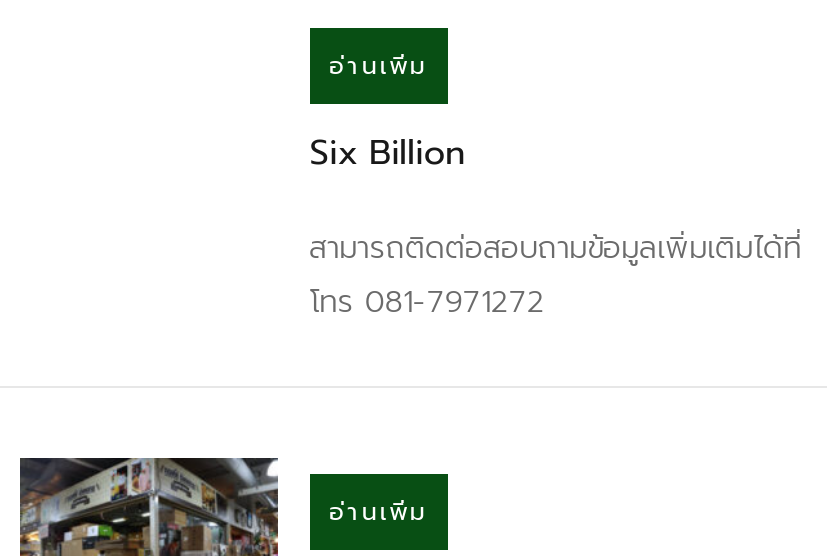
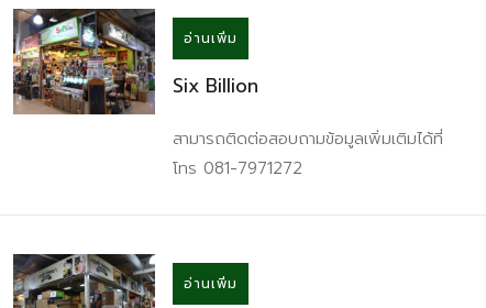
none -> [12,8,156,116] [image]

